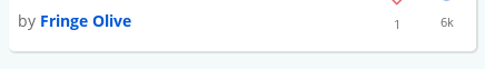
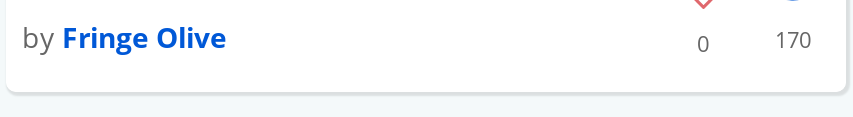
[393,13,453,32] 1 | 6k -> [697,24,811,58] 0 | 170

